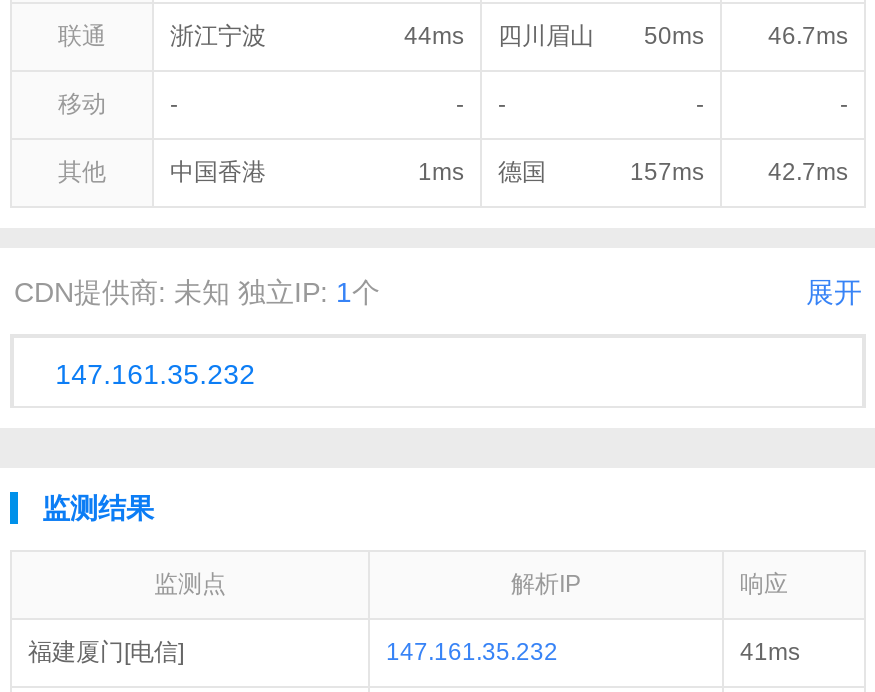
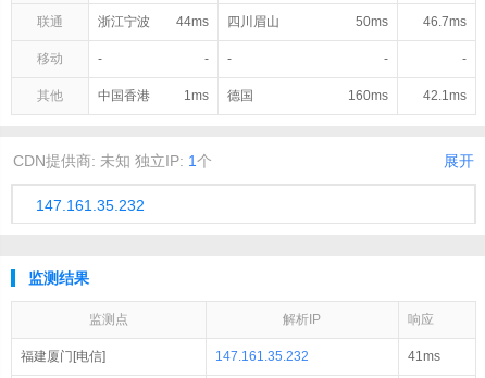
[630,159,848,187] 157ms | 42.7ms -> [348,88,467,104] 160ms | 42.1ms

